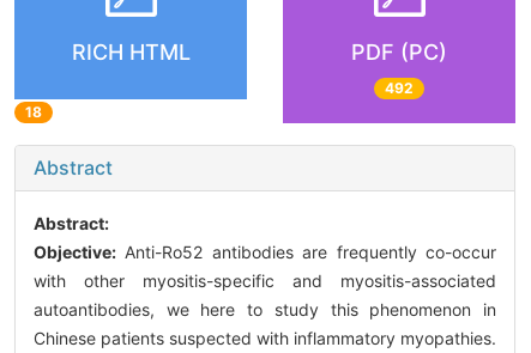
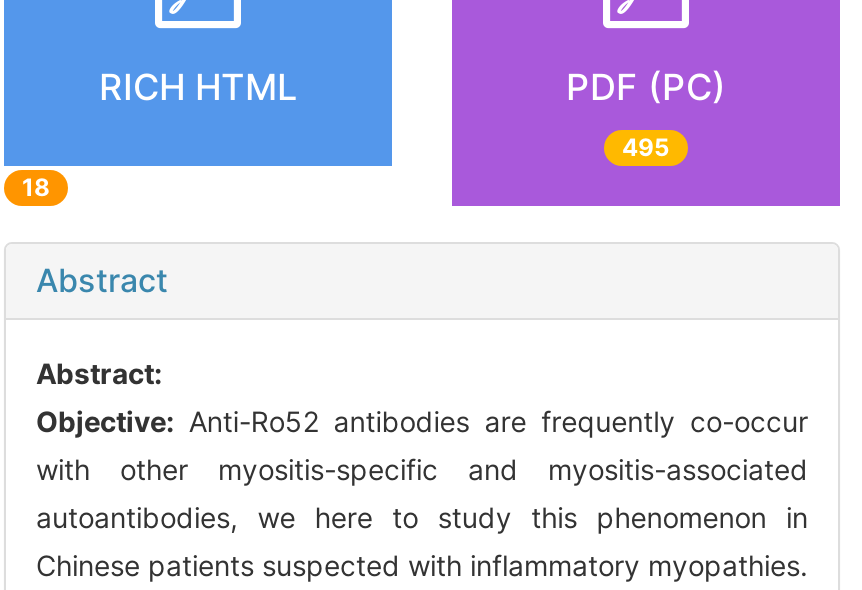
[385,79,414,97] 492 -> [622,132,670,162] 495

